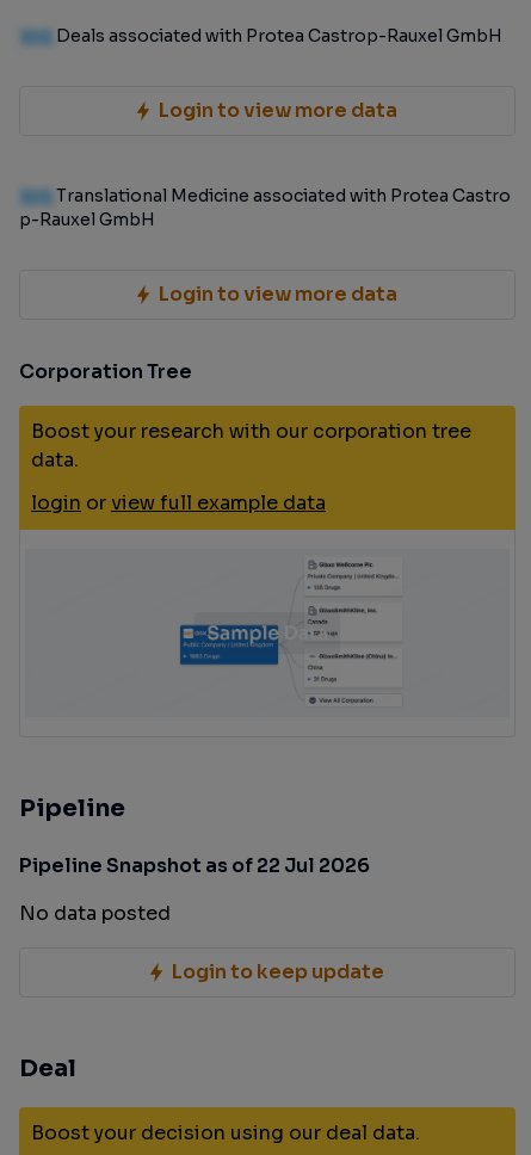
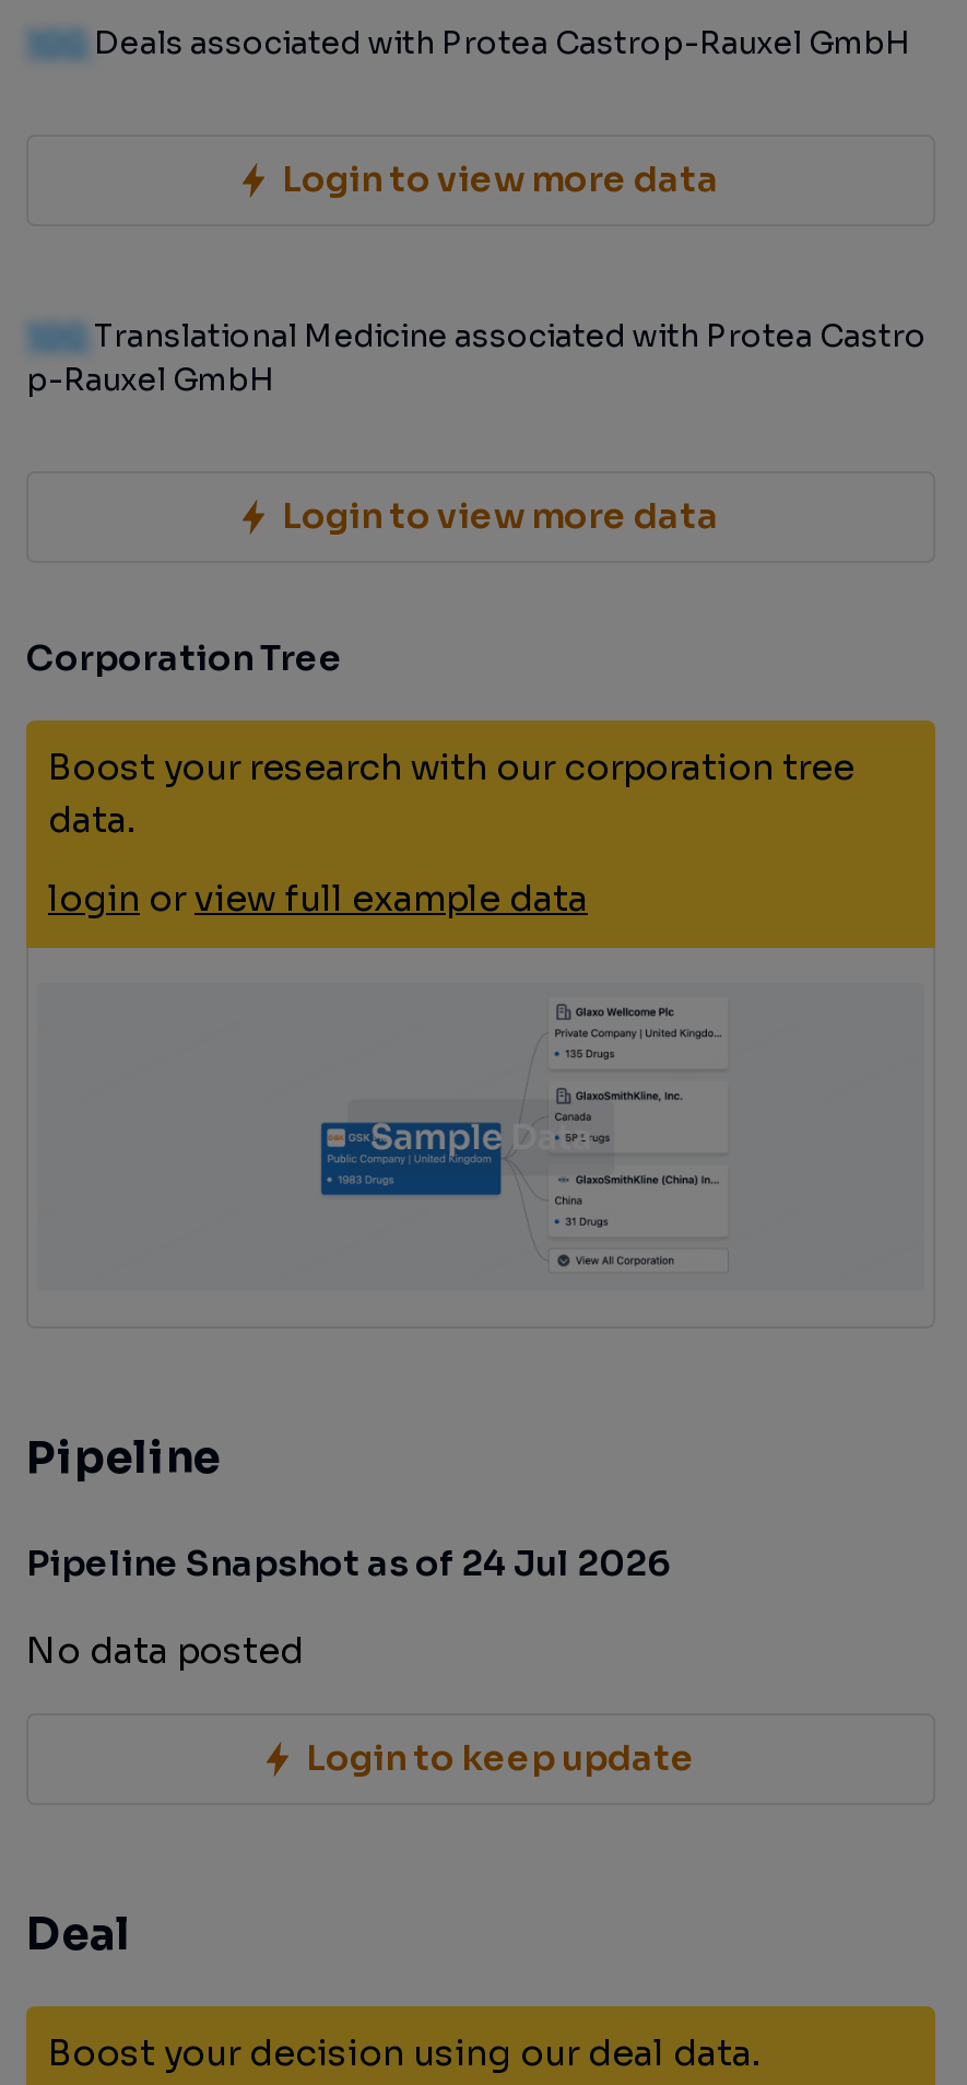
[19,853,370,878] Pipeline Snapshot as of 22 Jul 2026 -> [26,1541,671,1586] Pipeline Snapshot as of 24 Jul 2026

